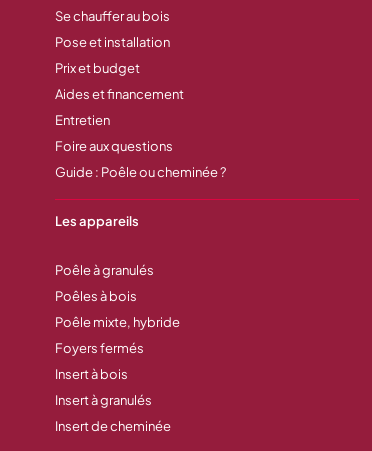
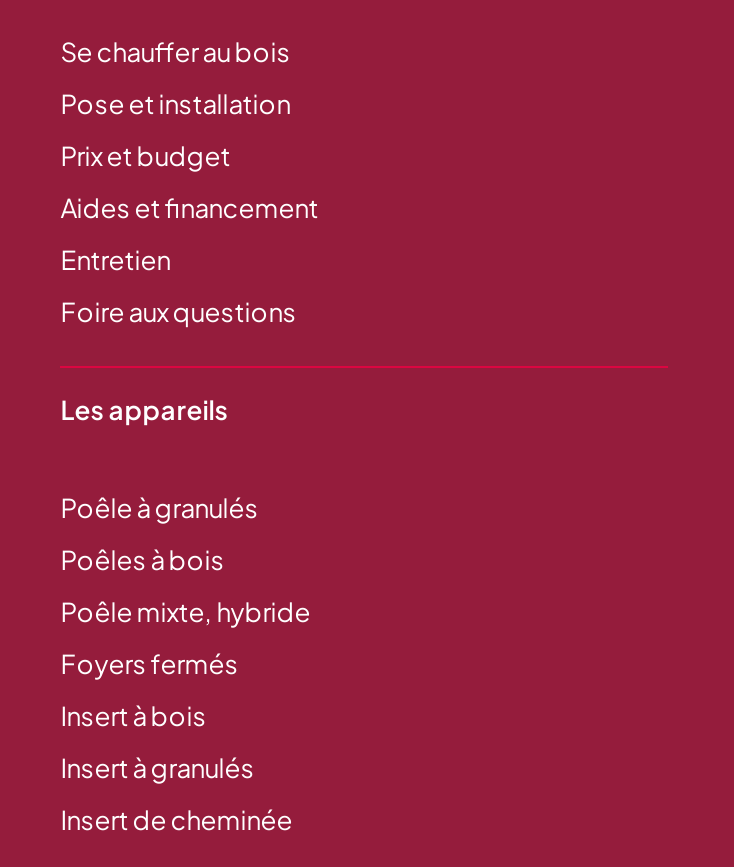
[55,164,226,180] Guide : Poêle ou cheminée ? -> none

